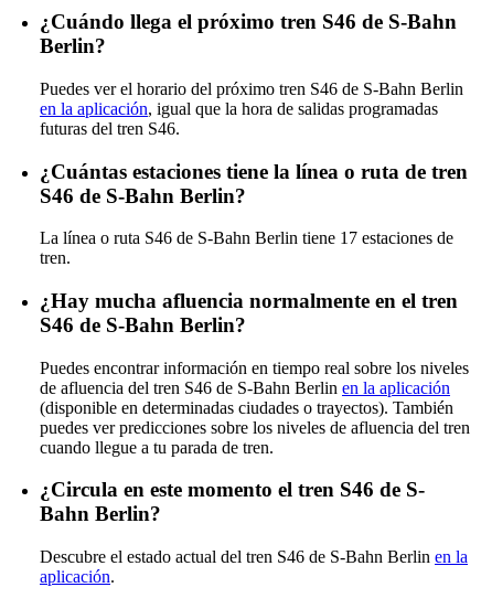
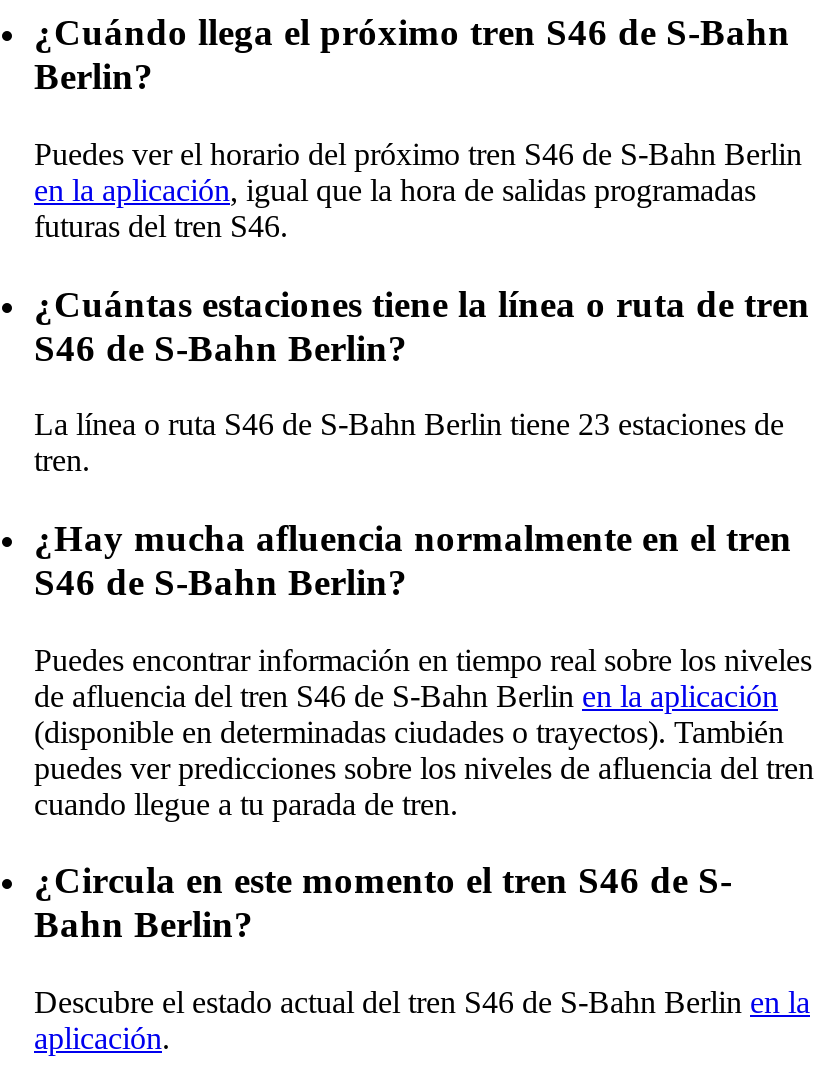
[40,229,453,247] La línea o ruta S46 de S-Bahn Berlin tiene 17 estaciones de -> [34,408,784,442] La línea o ruta S46 de S-Bahn Berlin tiene 23 estaciones de

